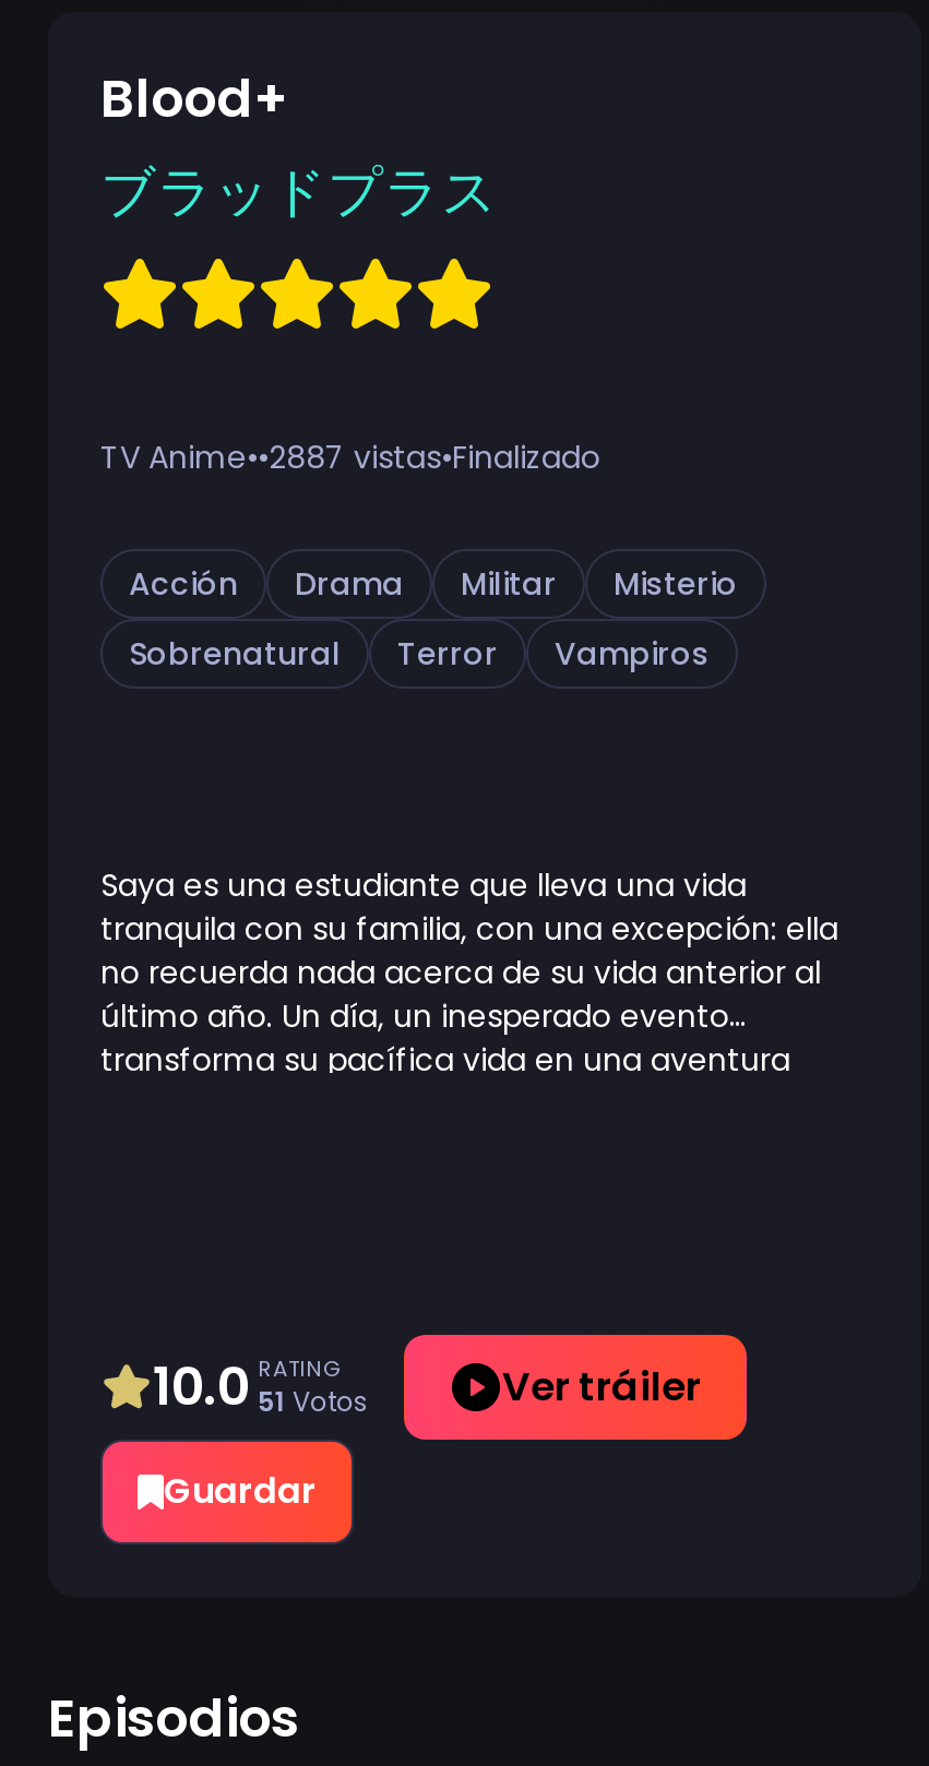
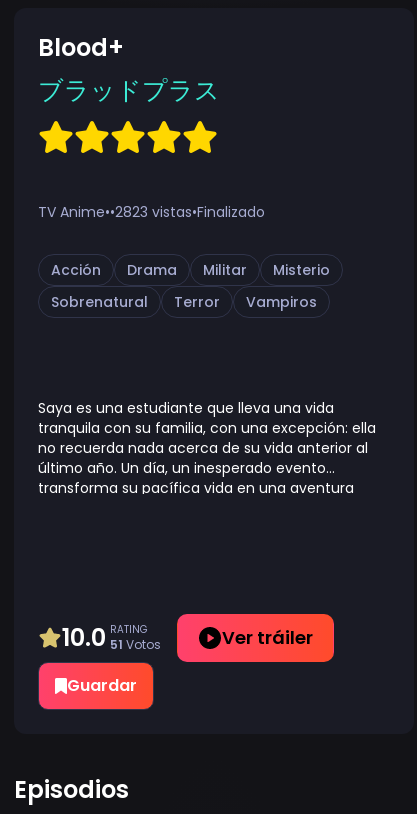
[100,435,600,478] TV Anime••2887 vistas•Finalizado -> [38,202,265,222] TV Anime••2823 vistas•Finalizado

